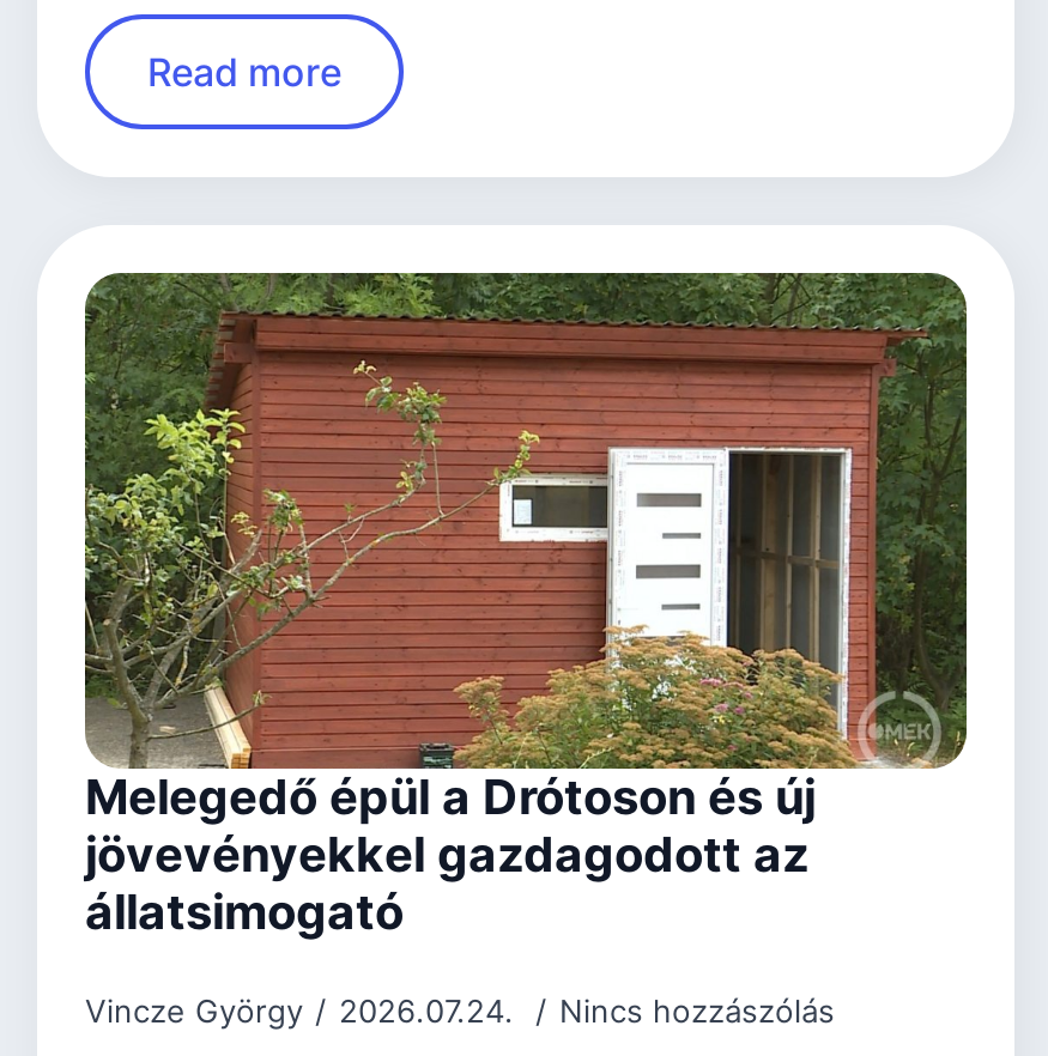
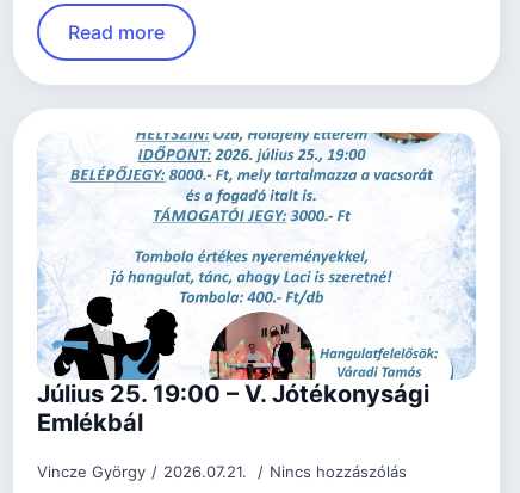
[83,272,969,941] [image] | Melegedő épül a Drótoson és új | jövevényekkel gazdagodott az | állatsimogató -> [37,131,476,436] [image] | Július 25. 19:00 – V. Jótékonysági | Emlékbál
[85,992,835,1030] Vincze György 2026.07.24. Nincs hozzászólás -> [37,461,407,481] Vincze György 2026.07.21. Nincs hozzászólás

